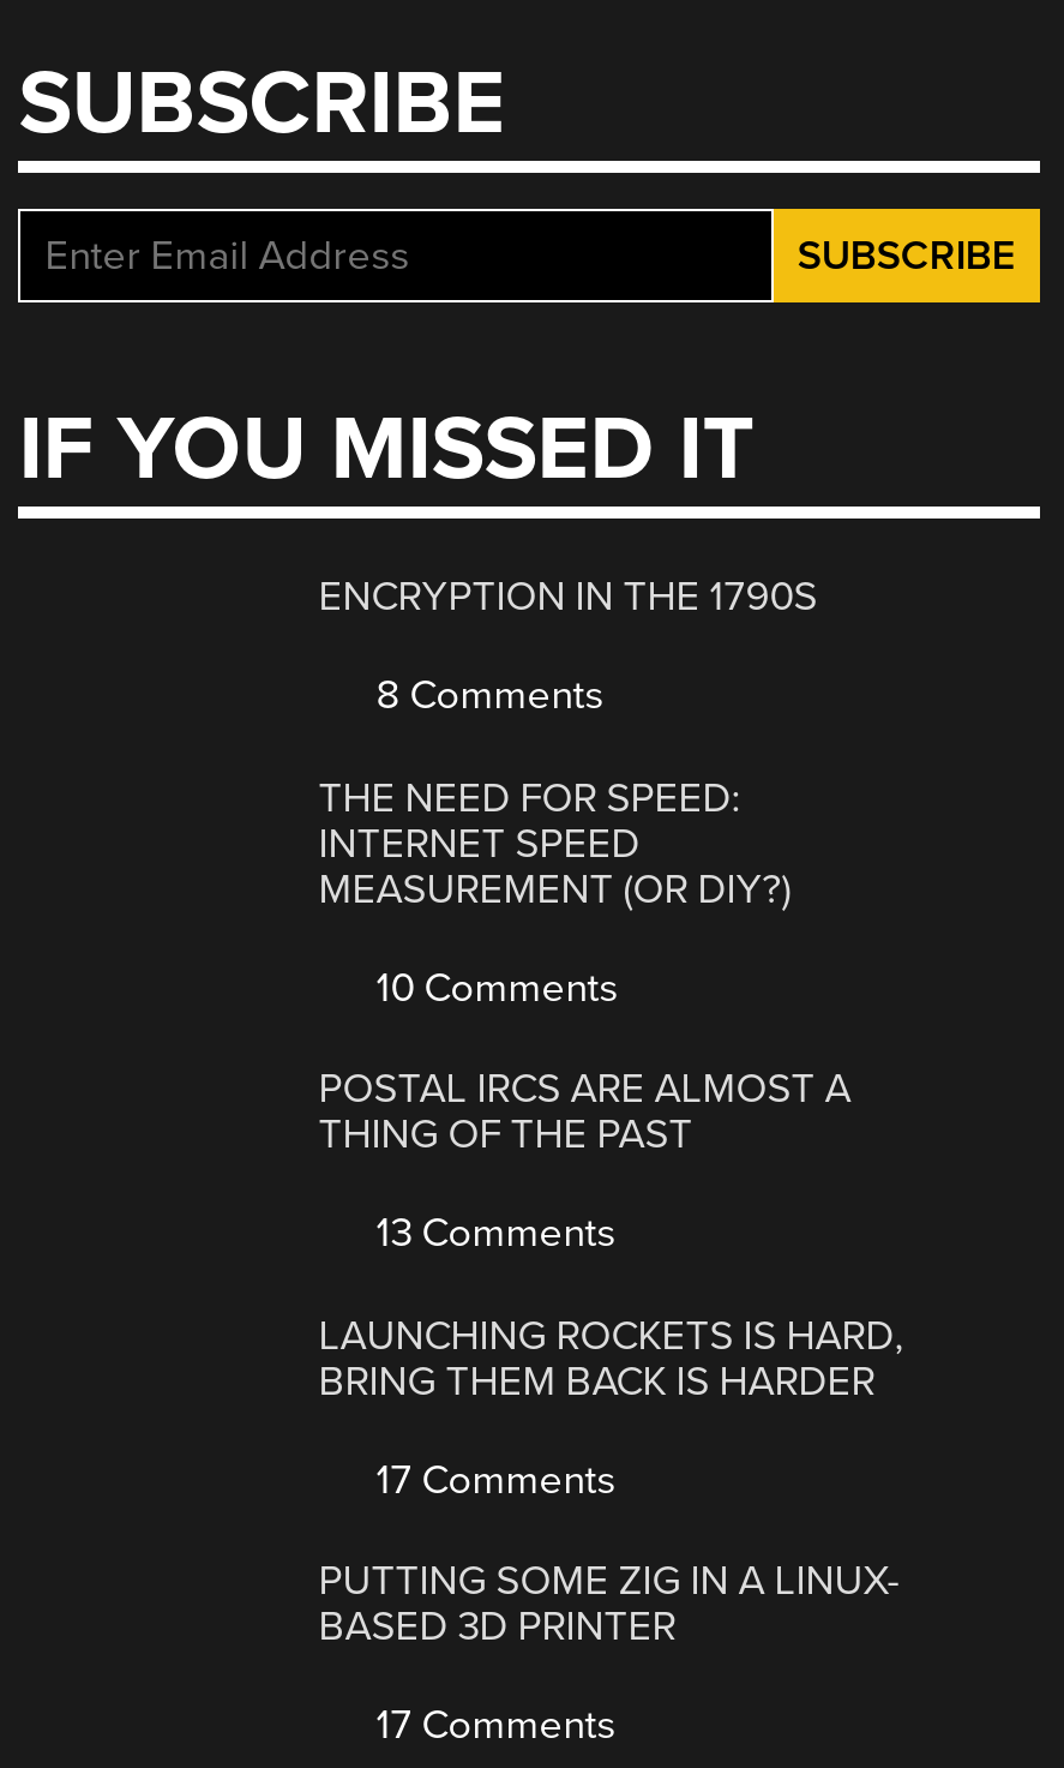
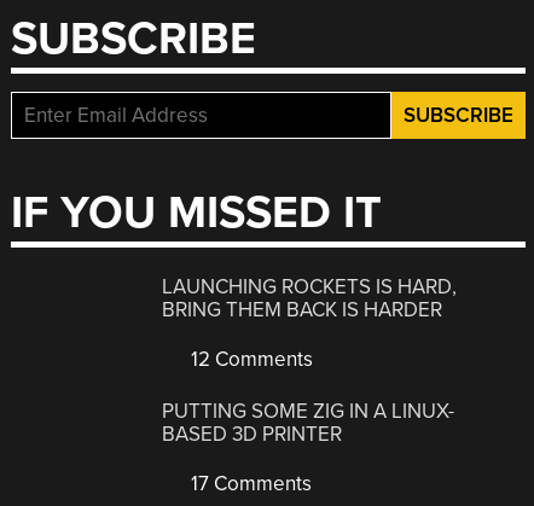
[318,571,851,1258] ENCRYPTION IN THE 1790S | 8 Comments | THE NEED FOR SPEED: | INTERNET SPEED | MEASUREMENT (OR DIY?) | 10 Comments | POSTAL IRCS ARE ALMOST A | THING OF THE PAST | 13 Comments -> none
[366,1454,616,1504] 17 Comments -> [186,347,313,372] 12 Comments

